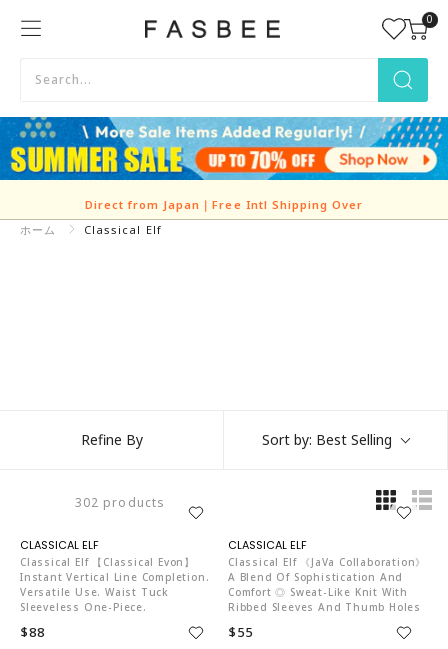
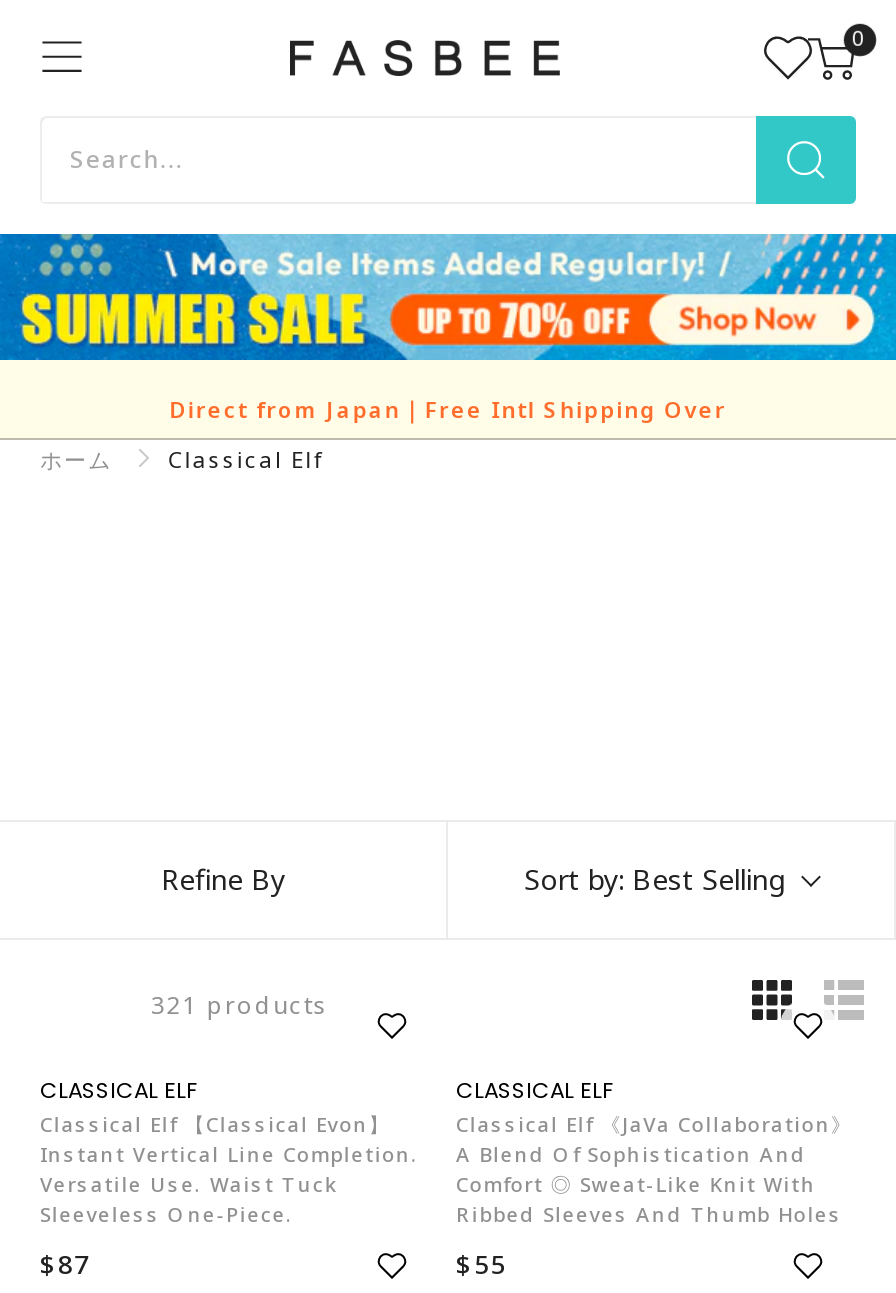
[75,494,165,511] 302 products -> [150,988,329,1022] 321 products
[20,623,45,641] $88 -> [40,1245,90,1281] $87

